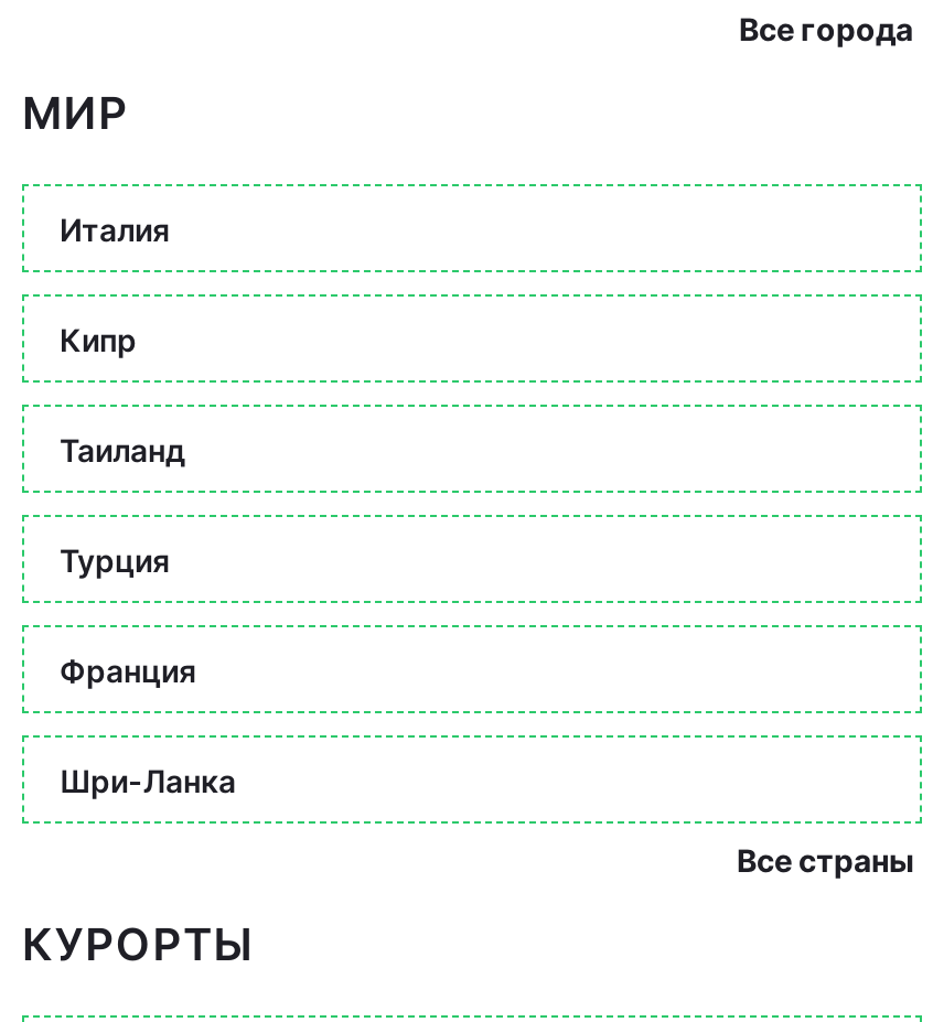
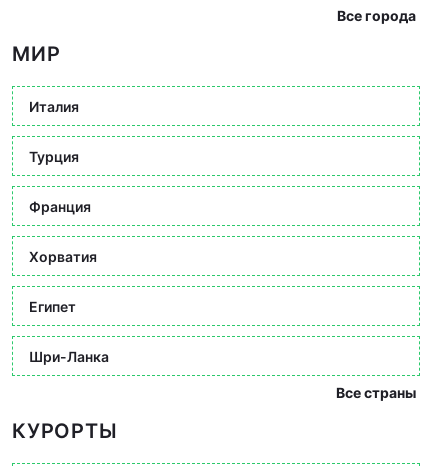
[60,320,185,467] Кипр | Таиланд -> none
moved [60,540,196,688] -> [29,147,91,214]: Турция | Франция
none -> [29,247,97,314] Хорватия | Египет

